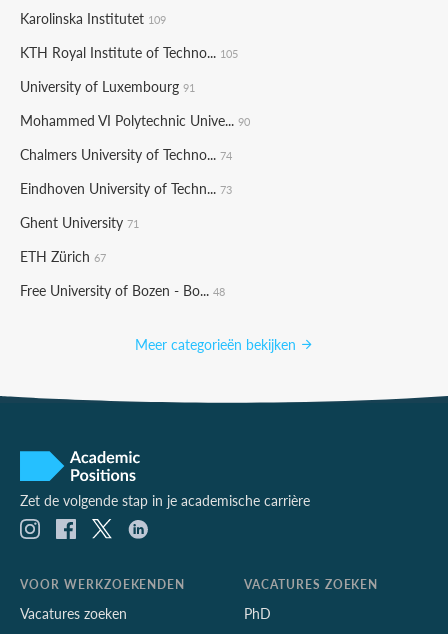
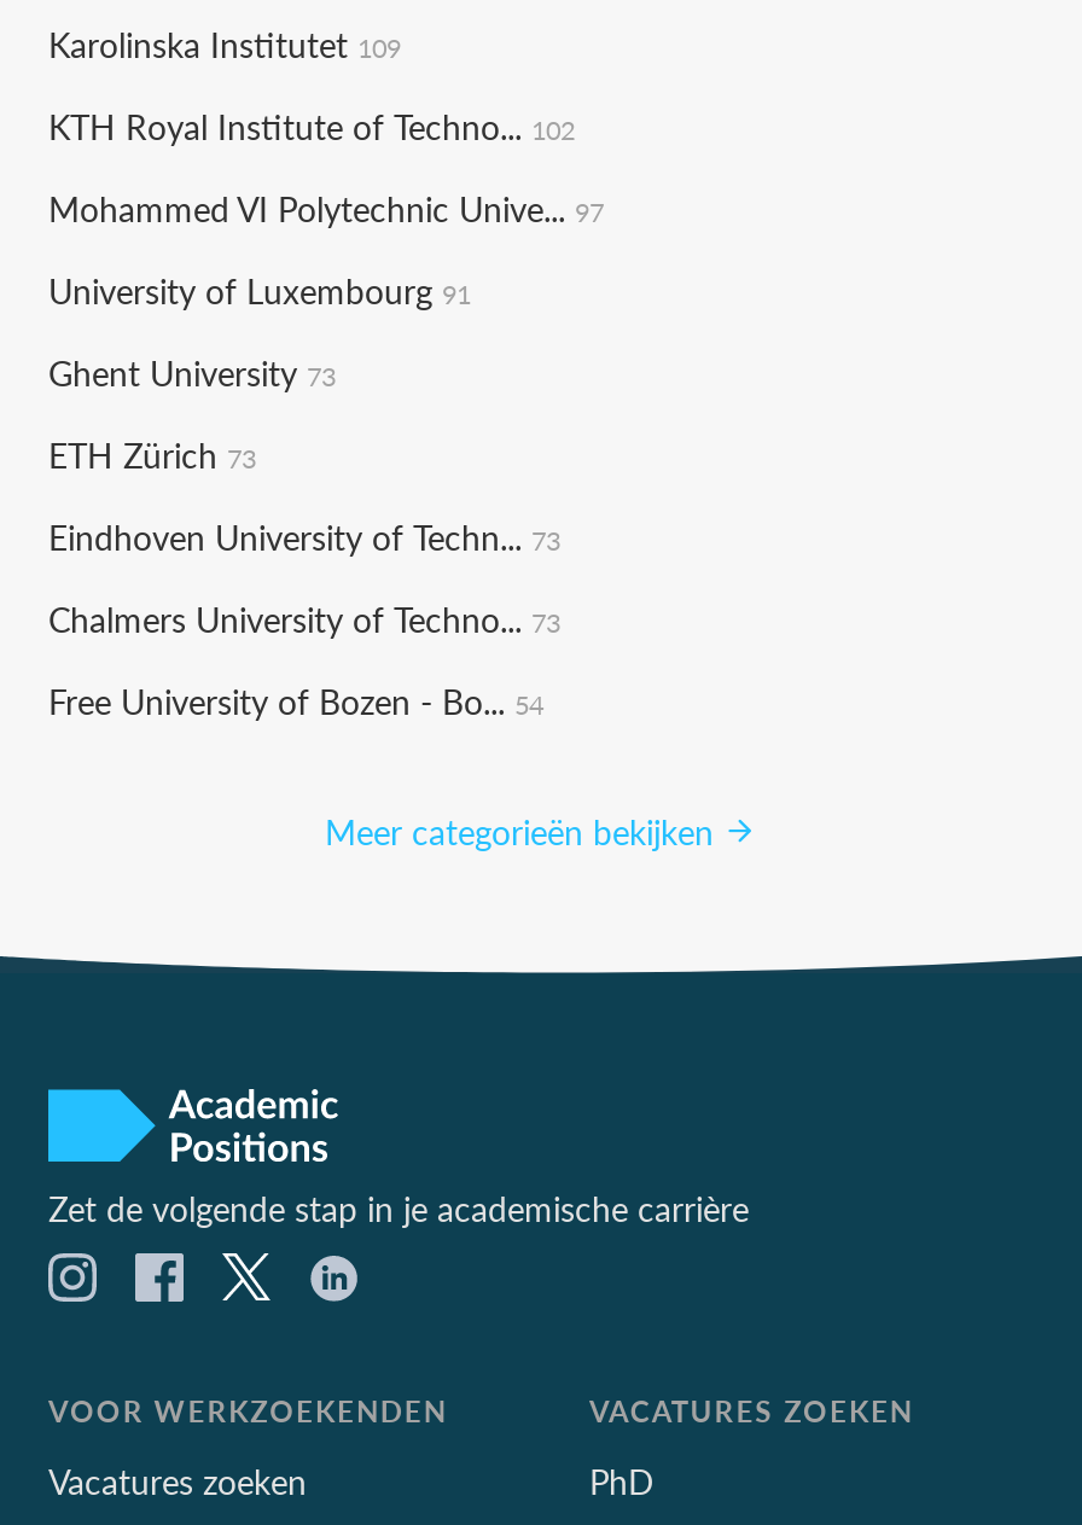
[20,42,238,62] KTH Royal Institute of Techno... 105 -> [48,101,604,232] KTH Royal Institute of Techno... 102 | Mohammed VI Polytechnic Unive... 97
moved [20,76,195,96] -> [48,266,471,314]: University of Luxembourg 91
[20,110,250,130] Mohammed VI Polytechnic Unive... 90 -> [48,348,336,396] Ghent University 73
[20,144,232,164] Chalmers University of Techno... 74 -> [48,430,256,478] ETH Zürich 73
moved [20,178,232,198] -> [48,512,560,560]: Eindhoven University of Techn... 73
[20,212,225,300] Ghent University 71 | ETH Zürich 67 | Free University of Bozen - Bo... 48 -> [48,594,560,724] Chalmers University of Techno... 73 | Free University of Bozen - Bo... 54

